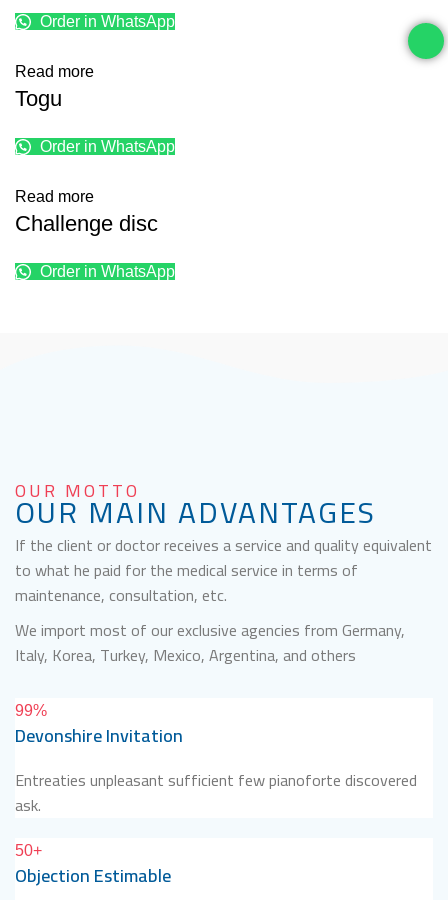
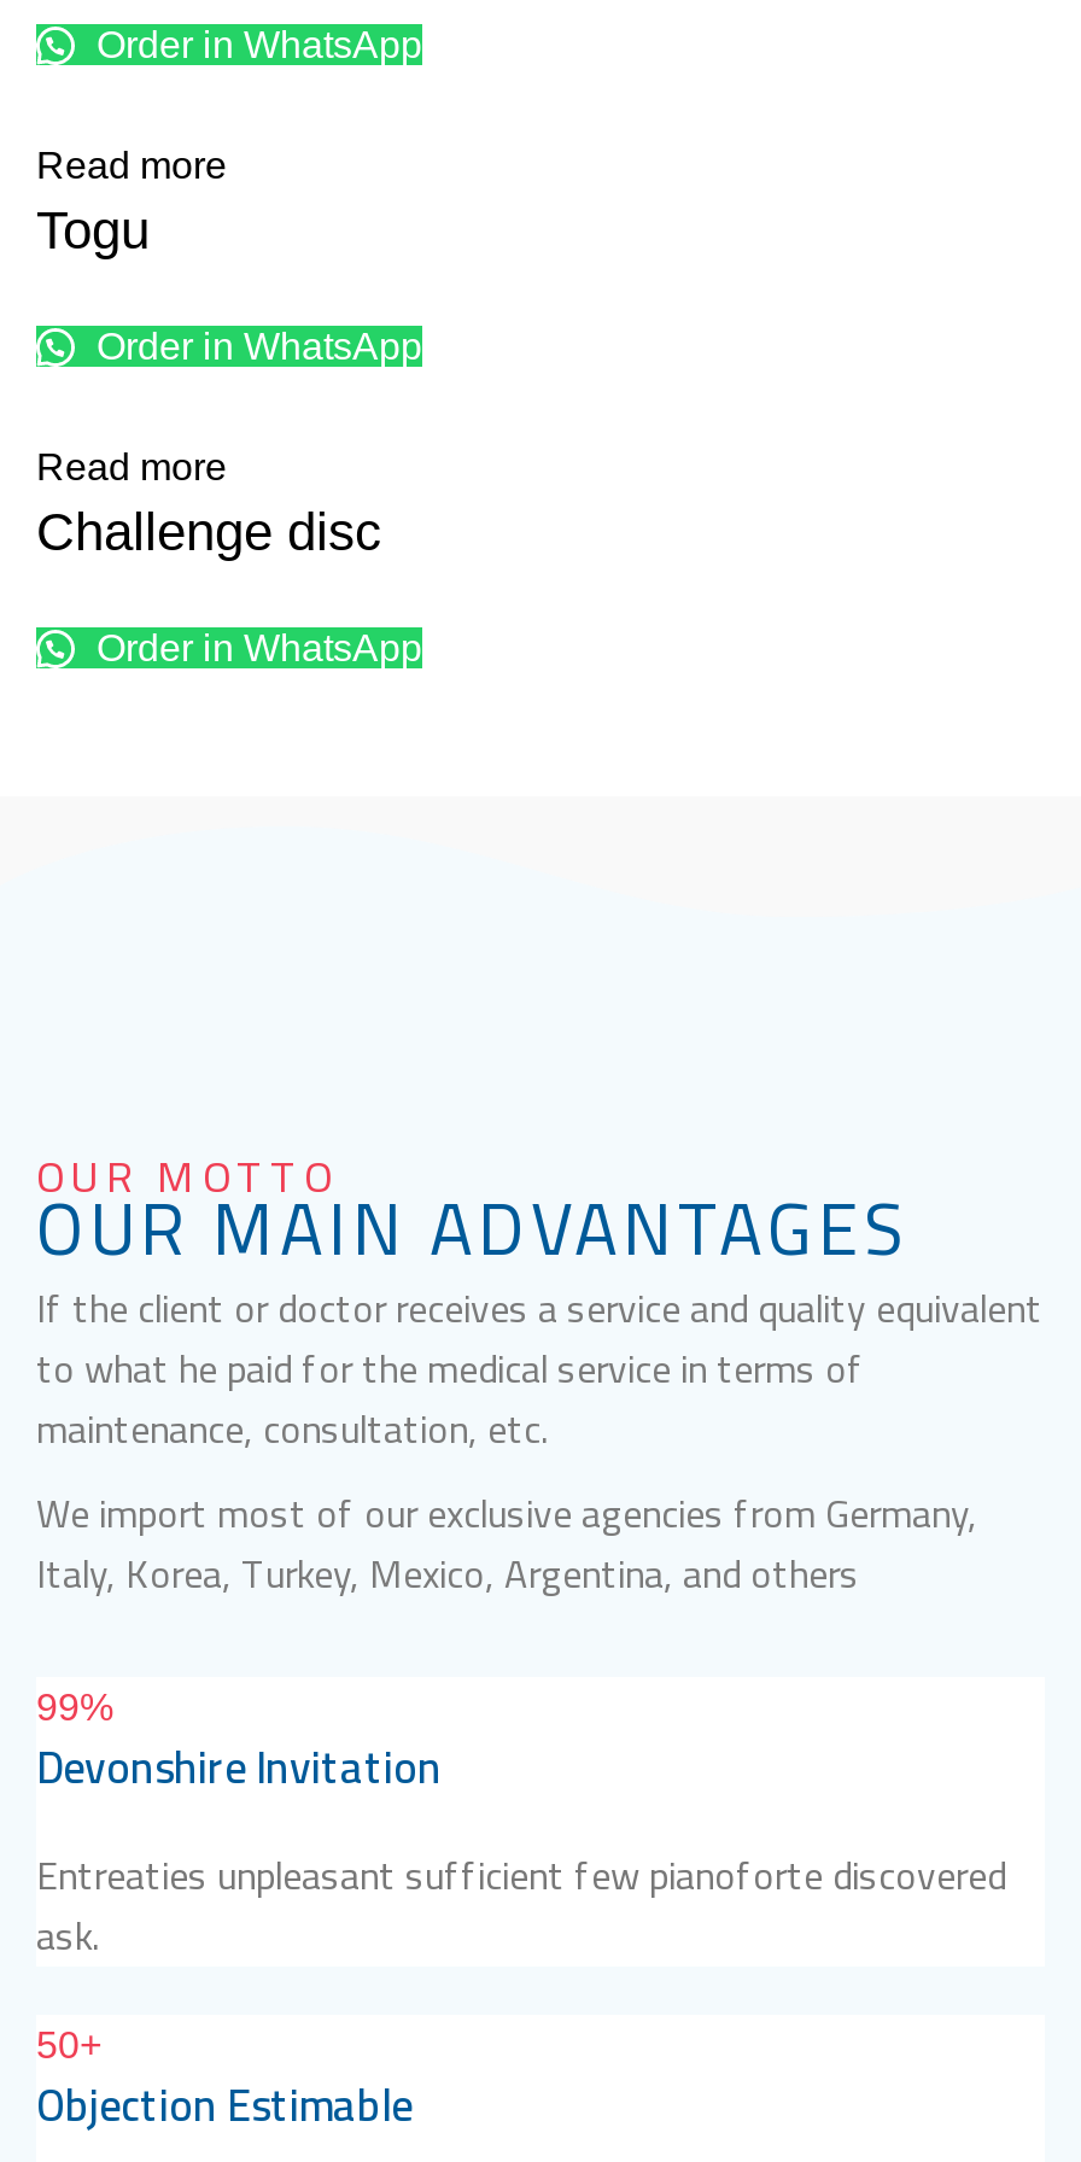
[404,19,445,63] [image] -> none

